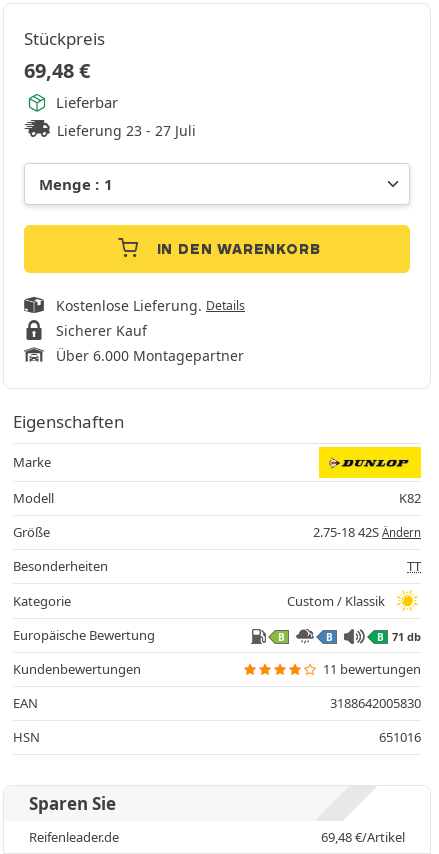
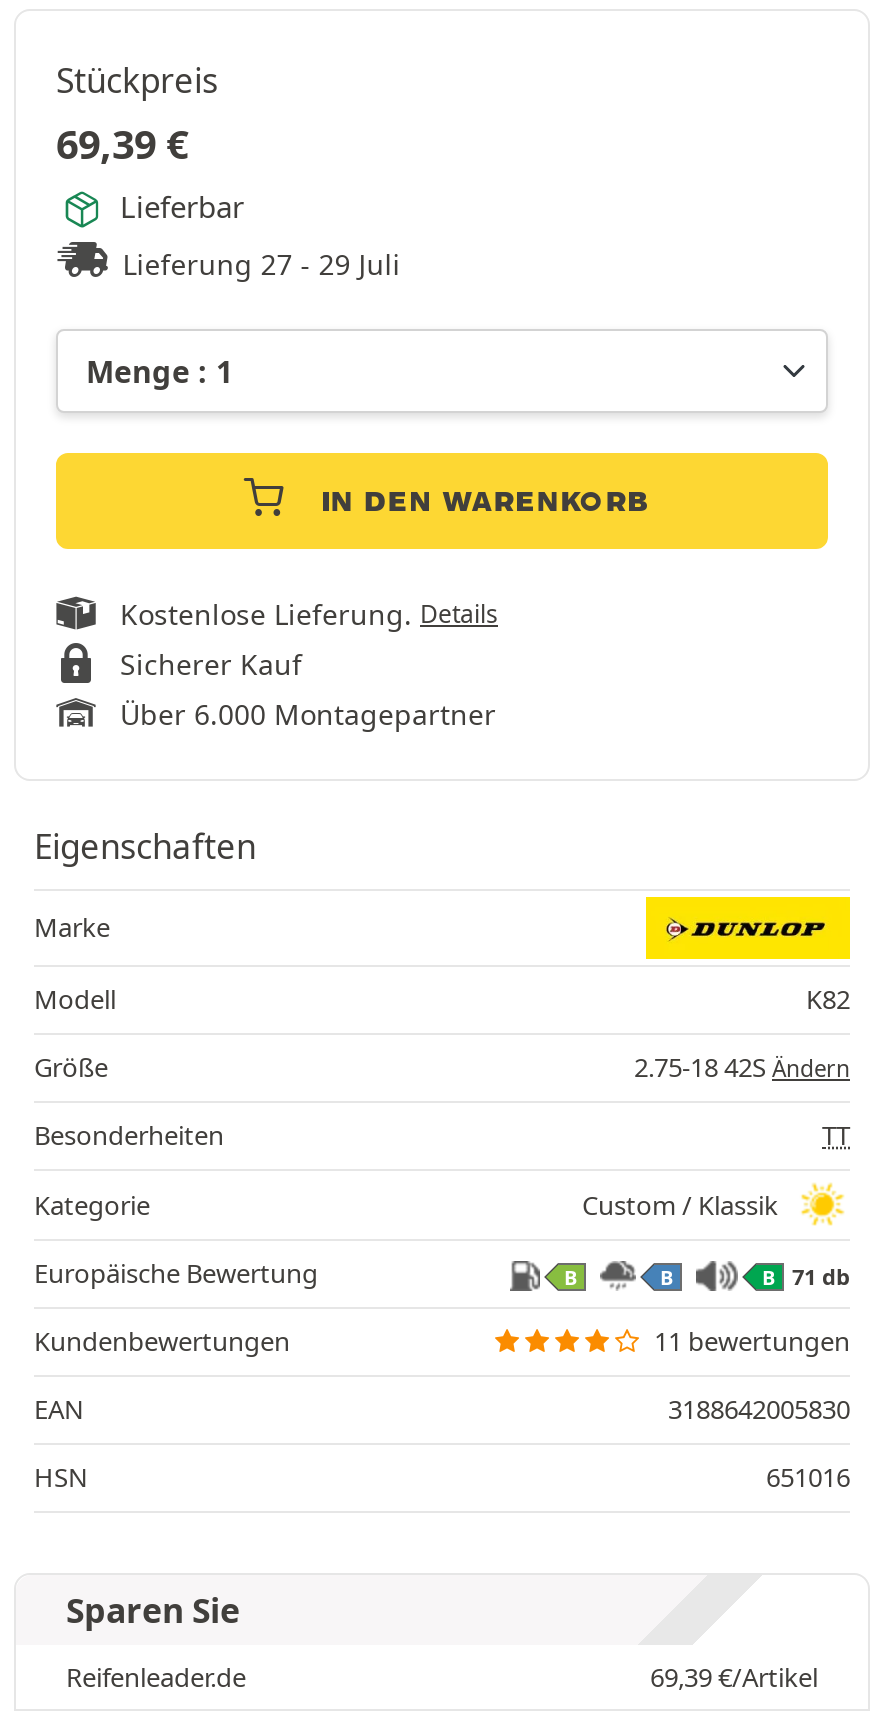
[24,57,90,84] 69,48 € -> [56,118,188,172] 69,39 €
[57,121,196,140] Lieferung 23 - 27 Juli -> [122,246,400,284] Lieferung 27 - 29 Juli
[321,828,405,846] 69,48 €/Artikel -> [650,1659,818,1695] 69,39 €/Artikel

